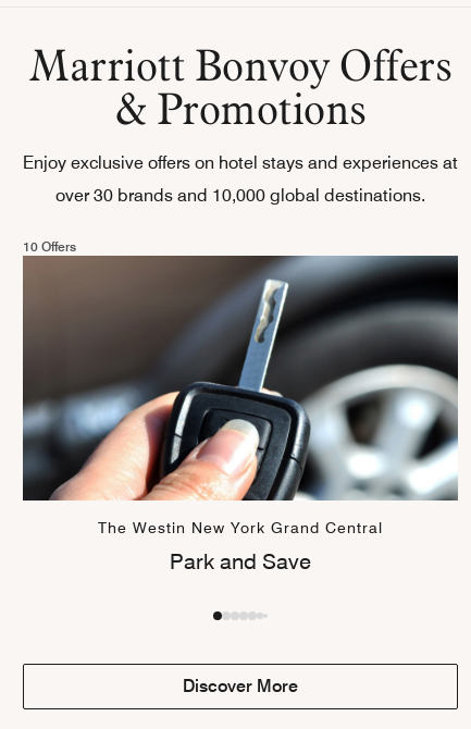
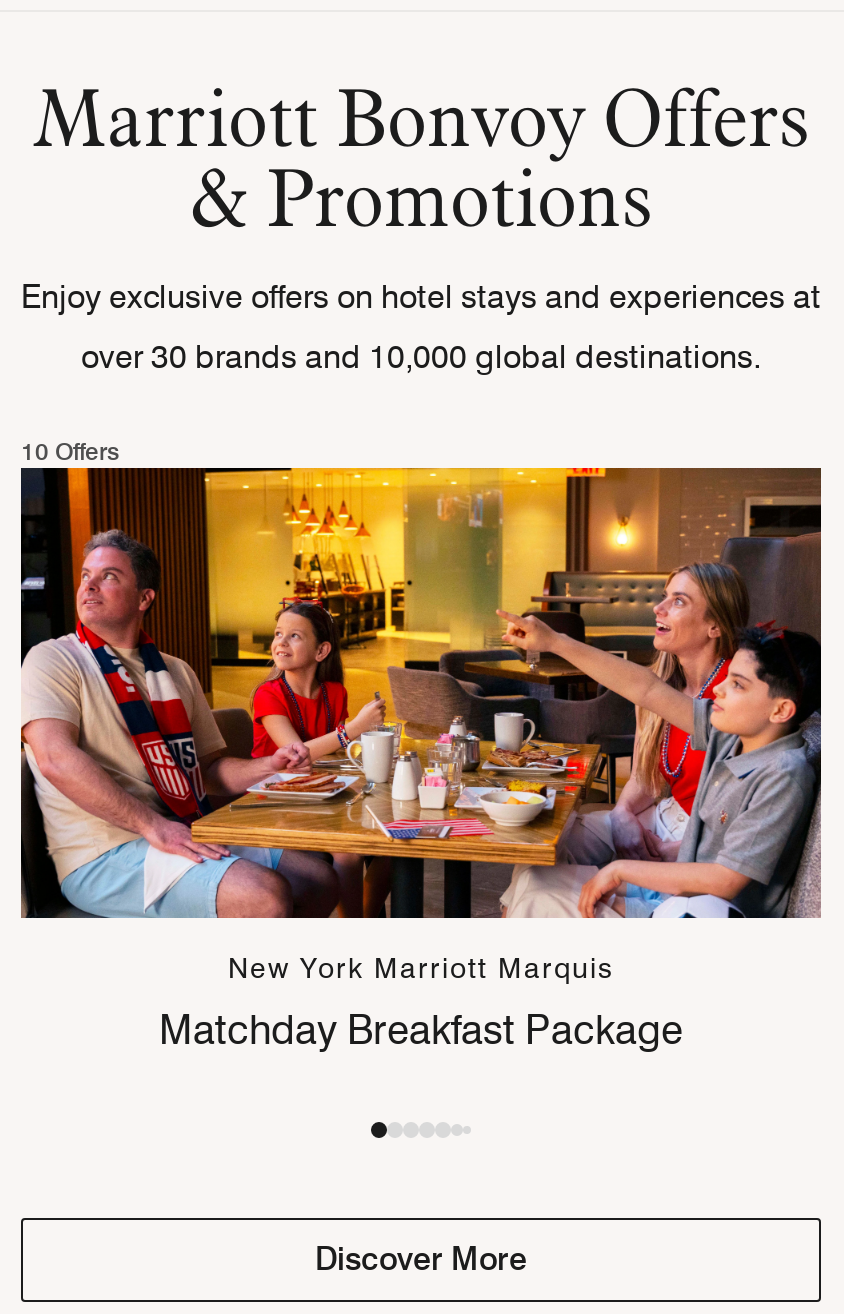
[22,255,459,536] [image] | The Westin New York Grand Central -> [19,466,823,984] [image] | New York Marriott Marquis
[170,548,311,574] Park and Save -> [159,1006,683,1054] Matchday Breakfast Package

